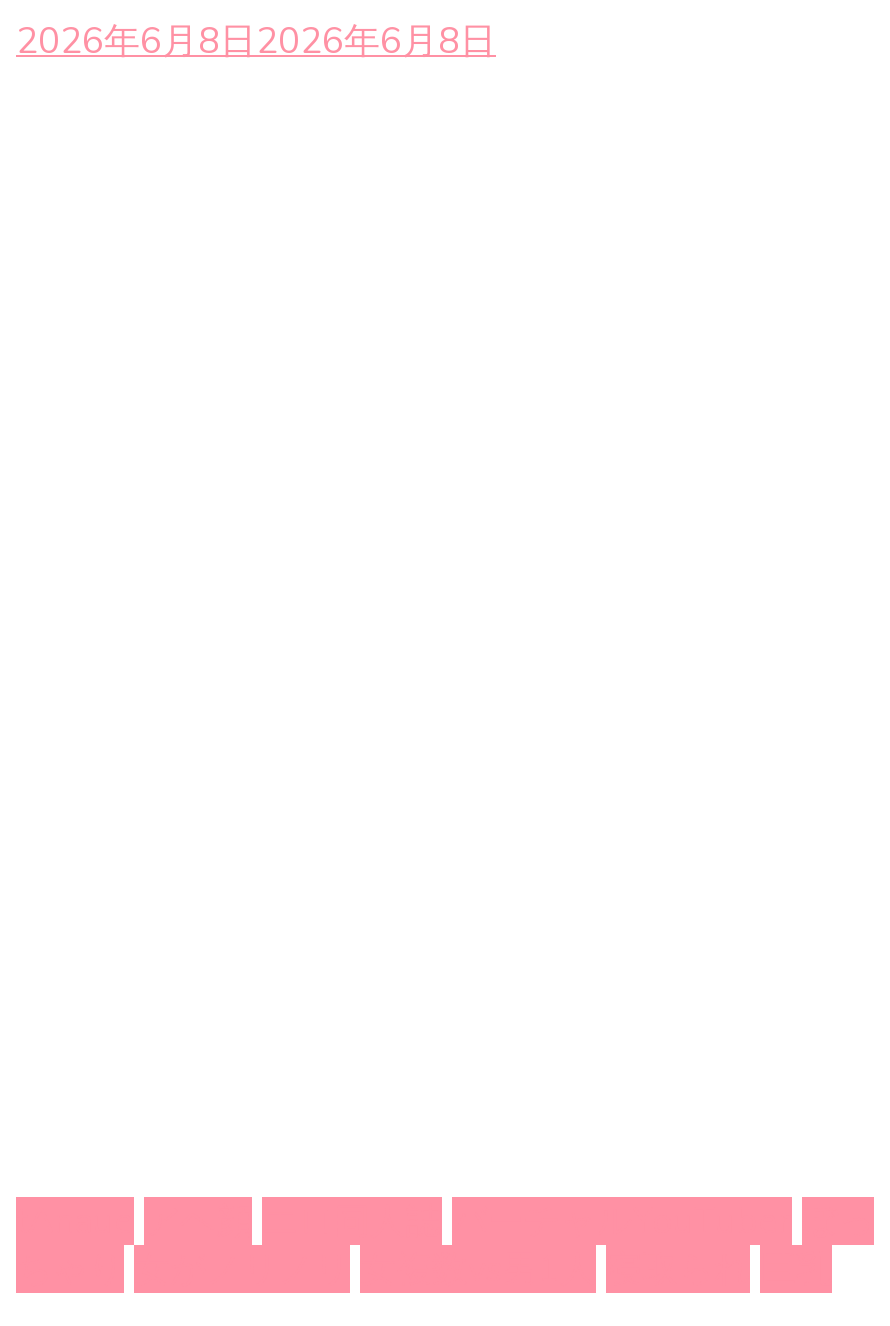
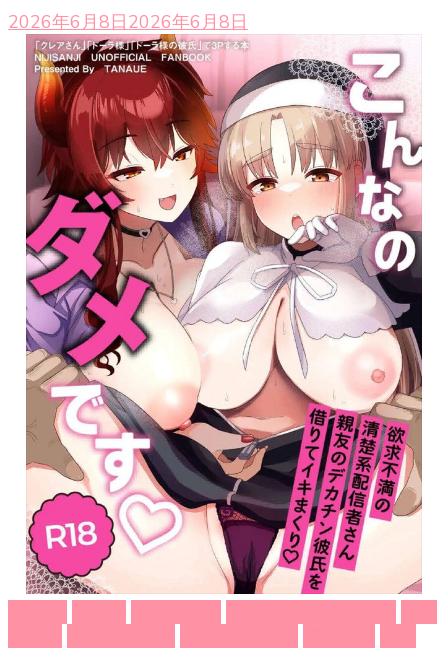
none -> [25,35,423,595] [image]

